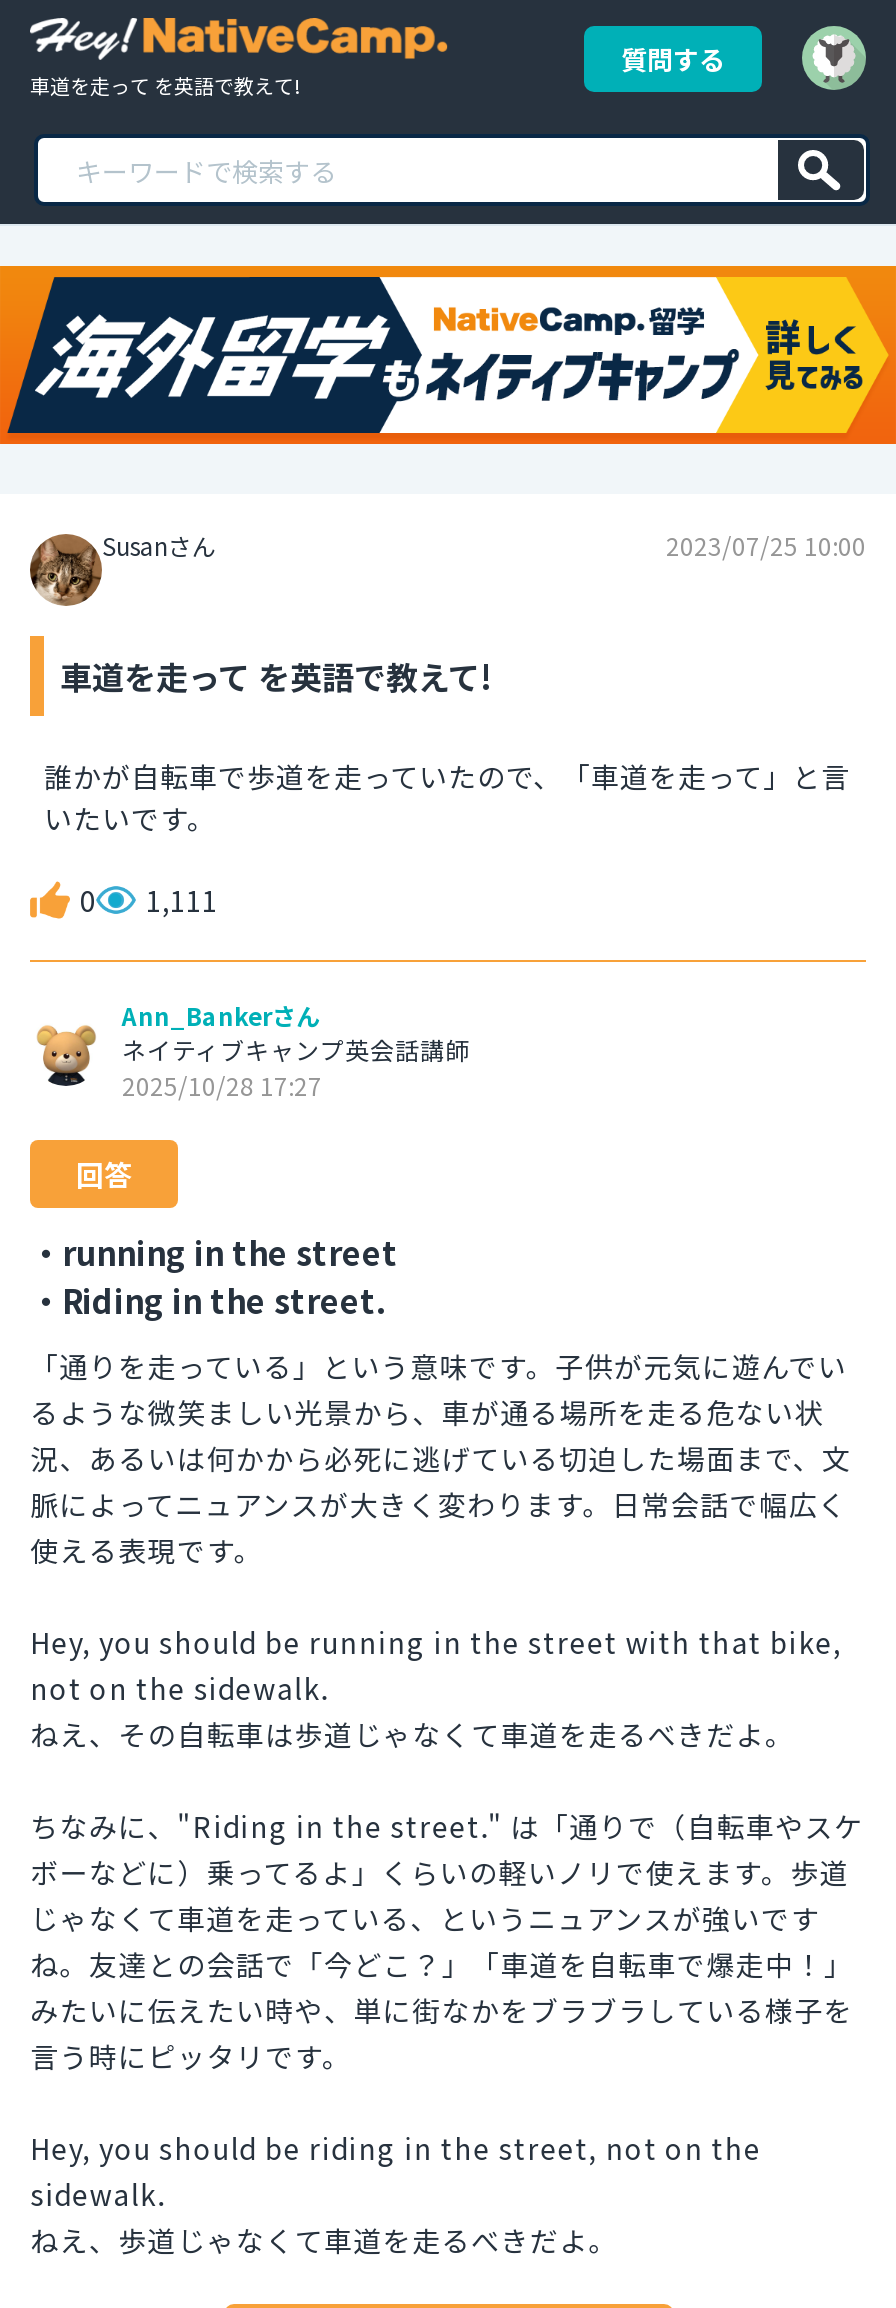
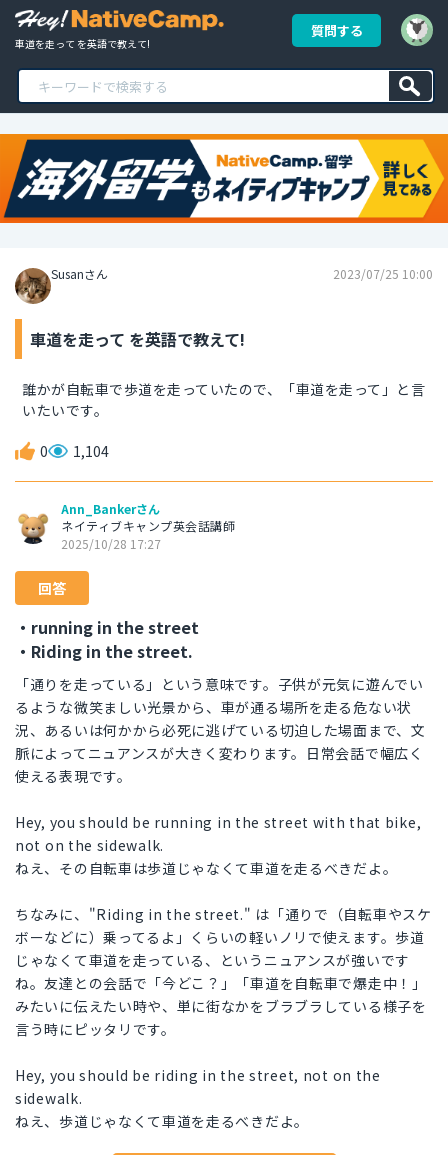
[80,881,218,921] 0 1,111 -> [40,441,109,461] 0 1,104

